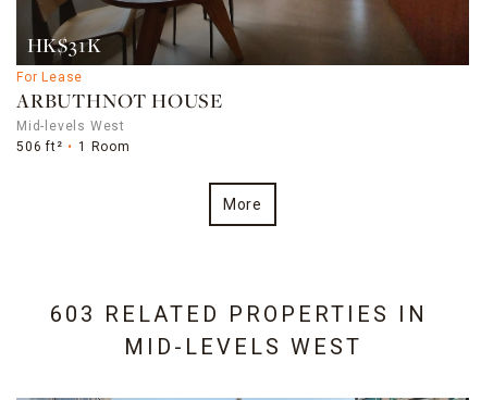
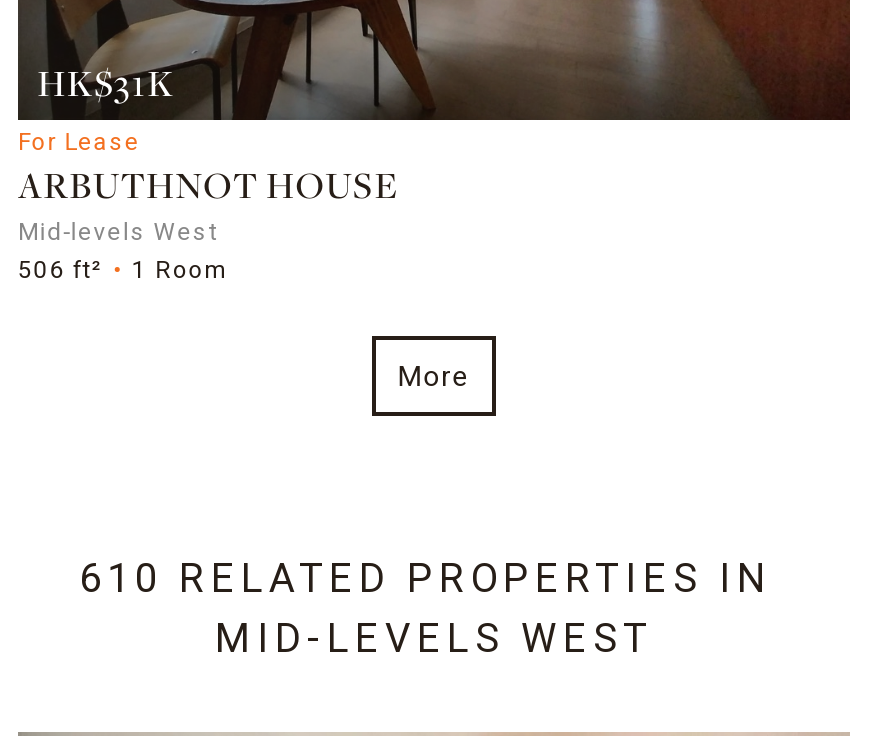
[50,301,436,327] 603 RELATED PROPERTIES IN -> [79,554,789,602] 610 RELATED PROPERTIES IN

